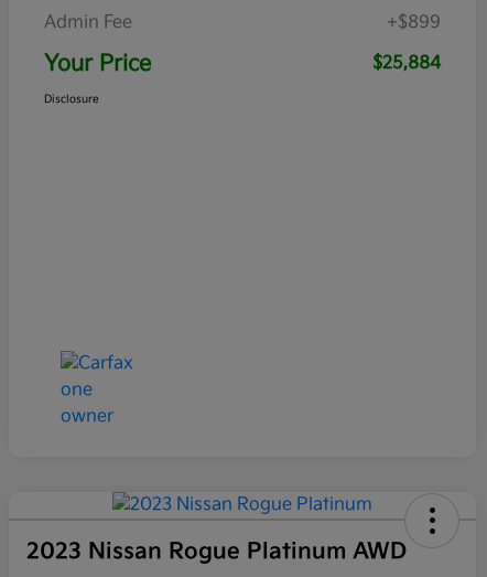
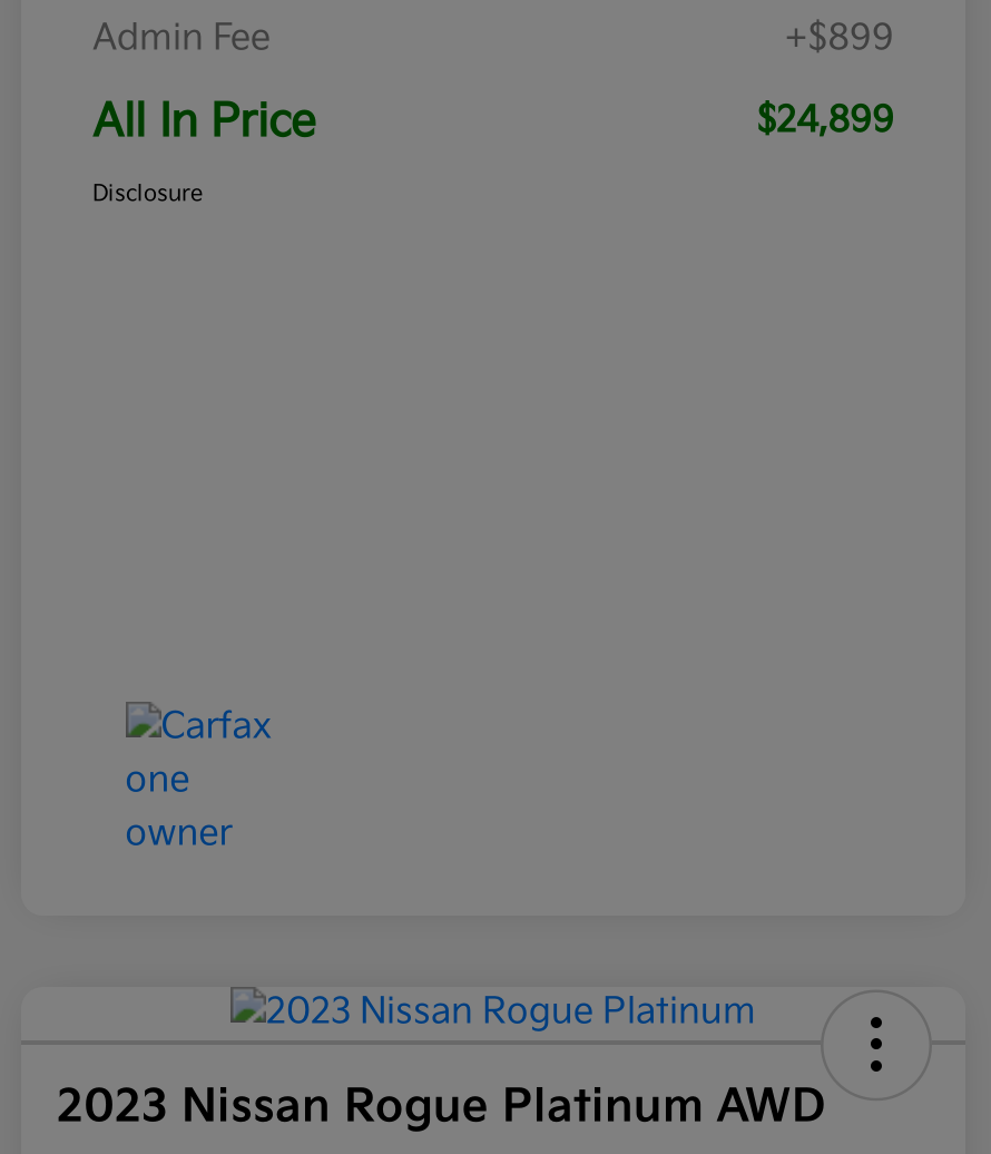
[44,51,441,77] Your Price | $25,884 -> [92,96,894,150] All In Price | $24,899

